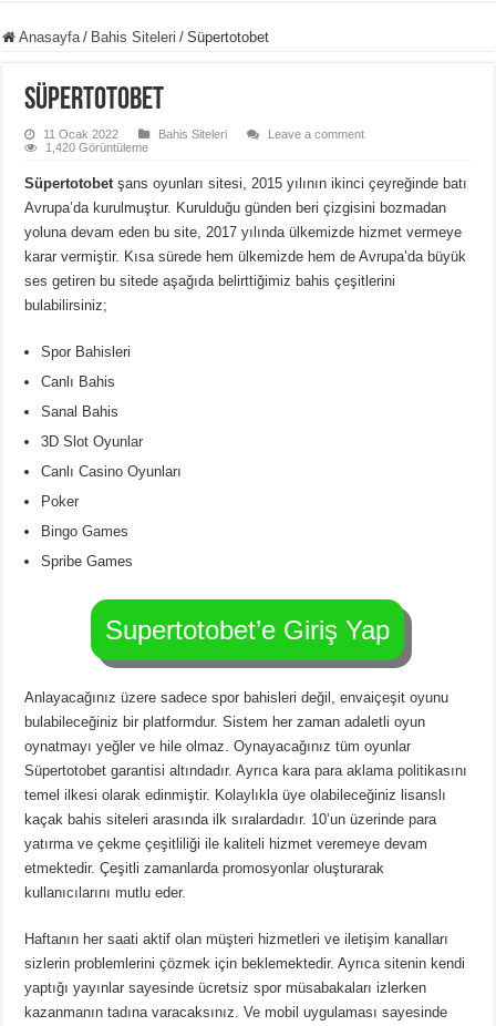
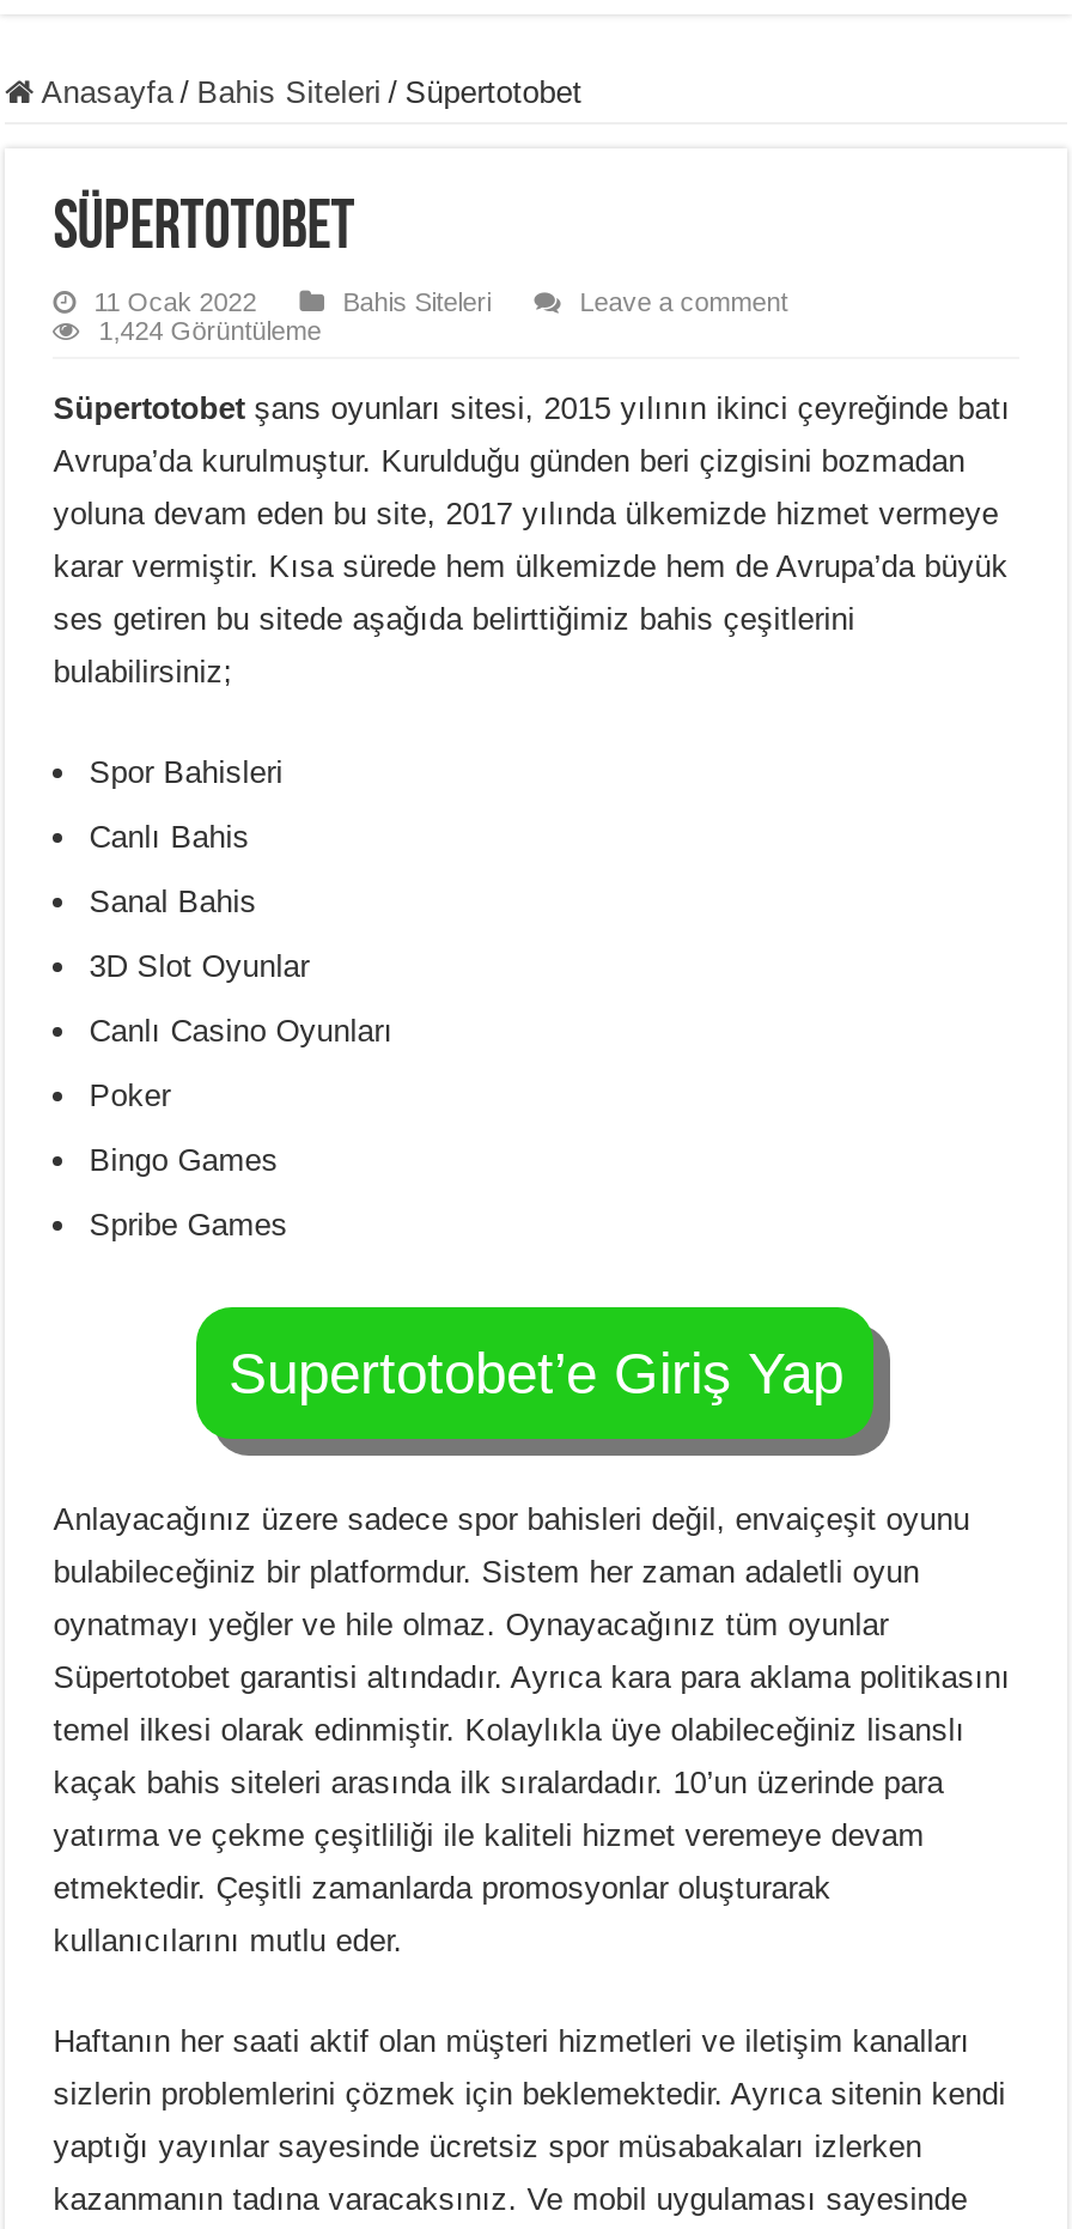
[46,141,149,154] 1,420 Görüntüleme -> [99,316,321,345] 1,424 Görüntüleme

